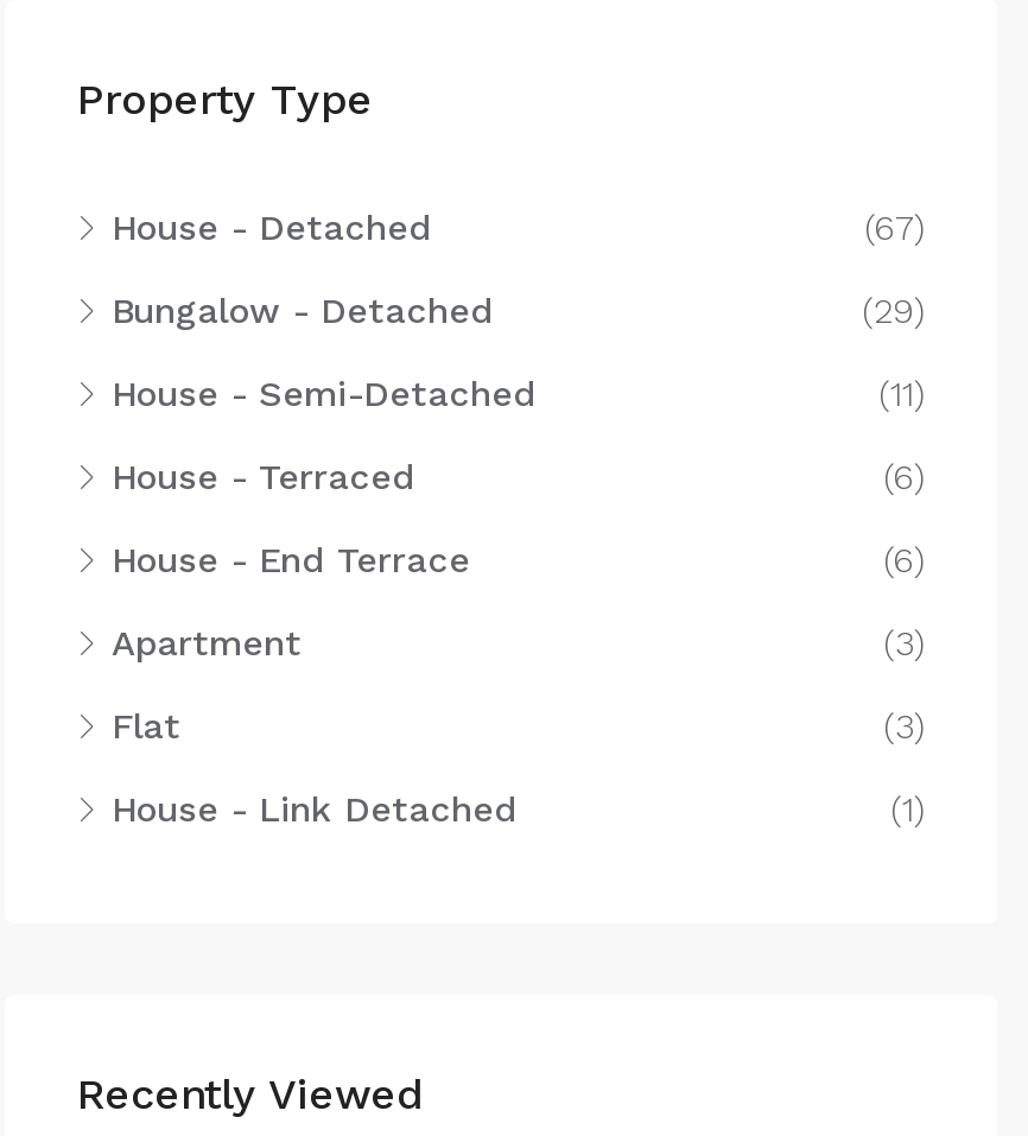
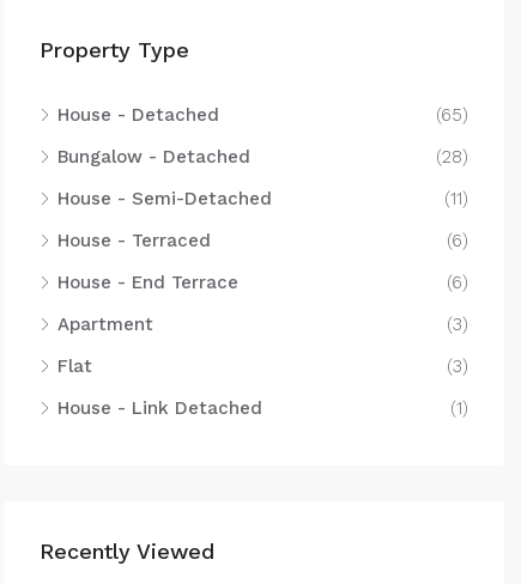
[864,207,926,249] (67) -> [436,104,468,126] (65)
[862,290,926,332] (29) -> [436,146,468,168] (28)

